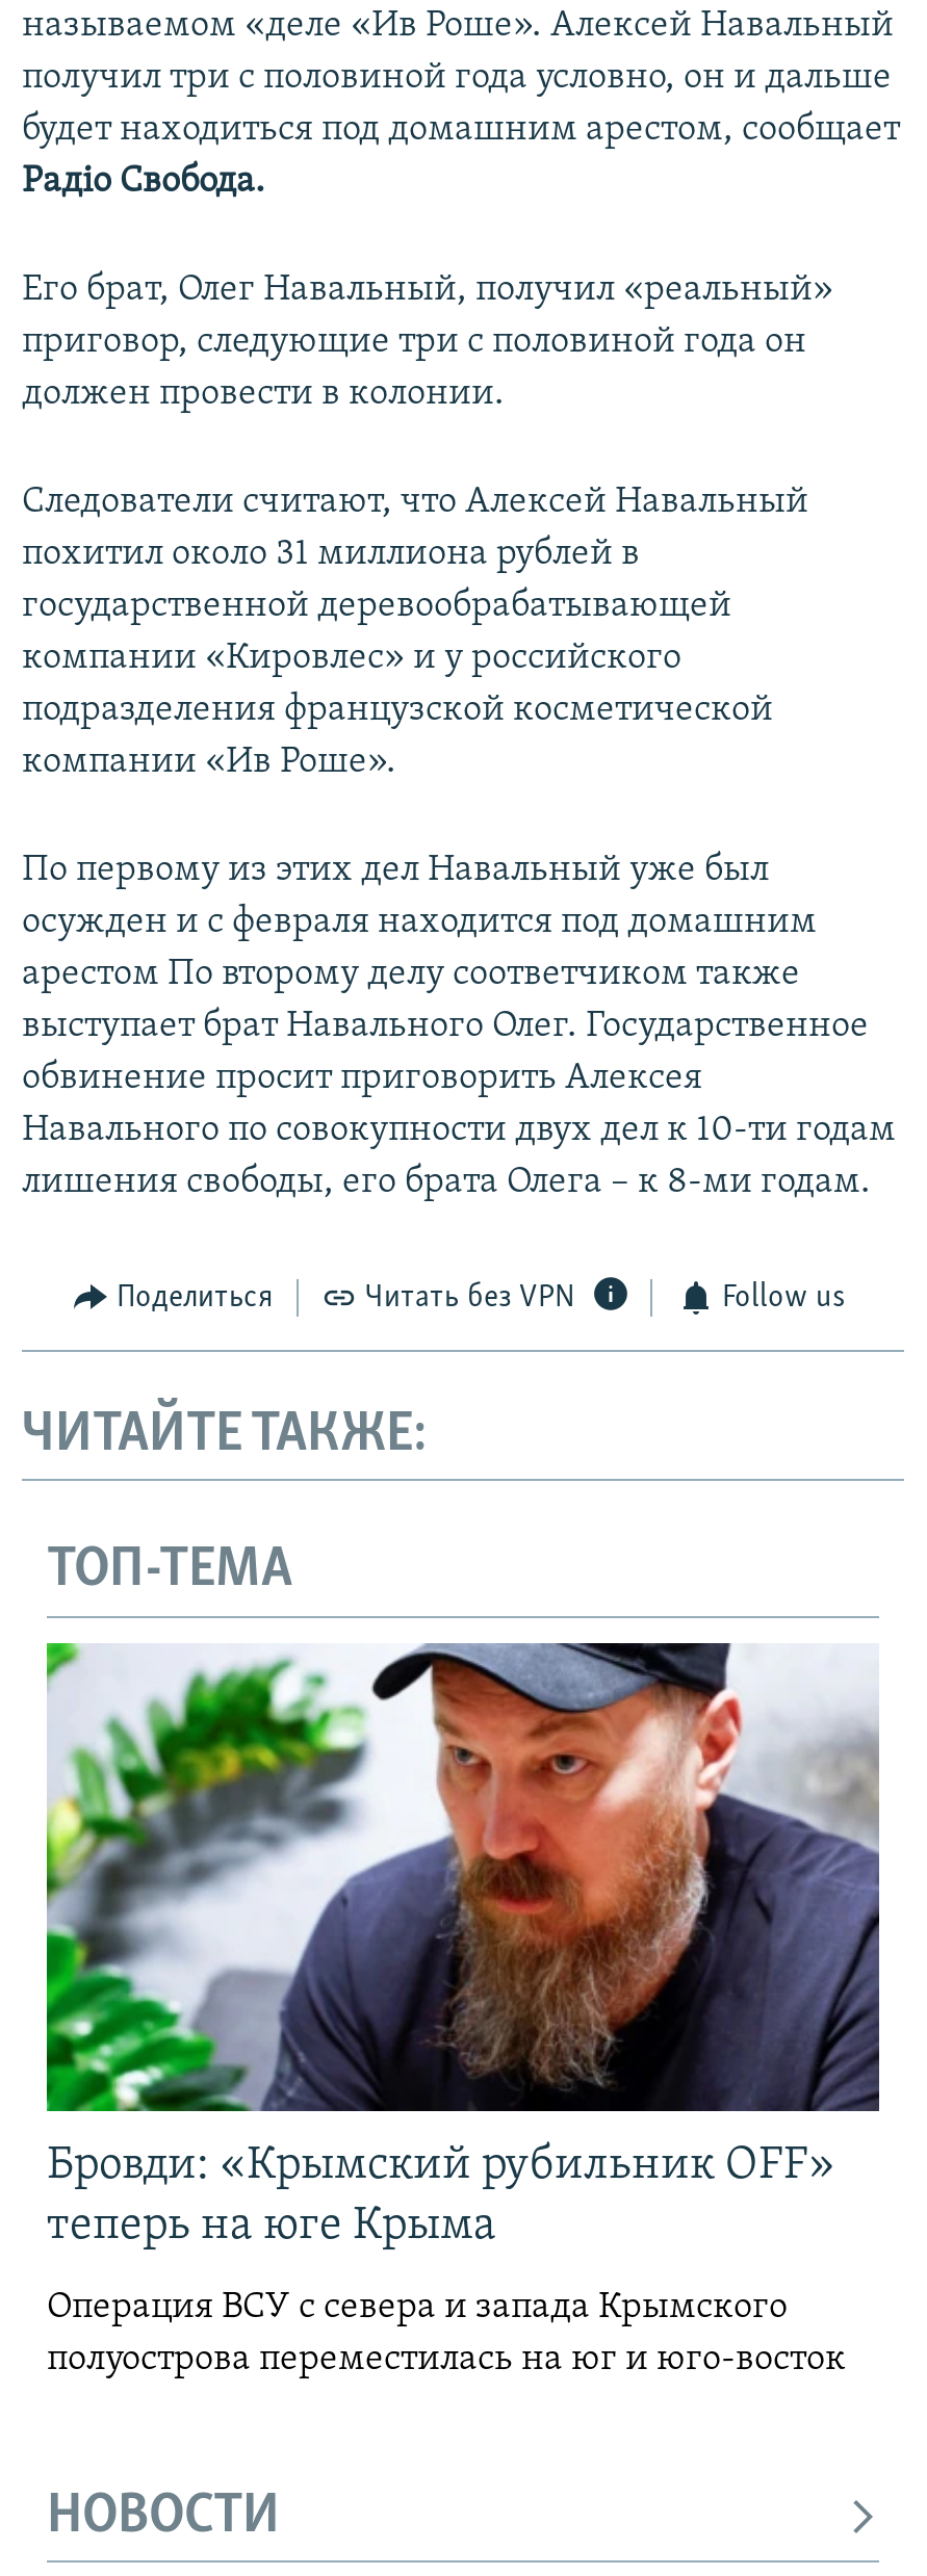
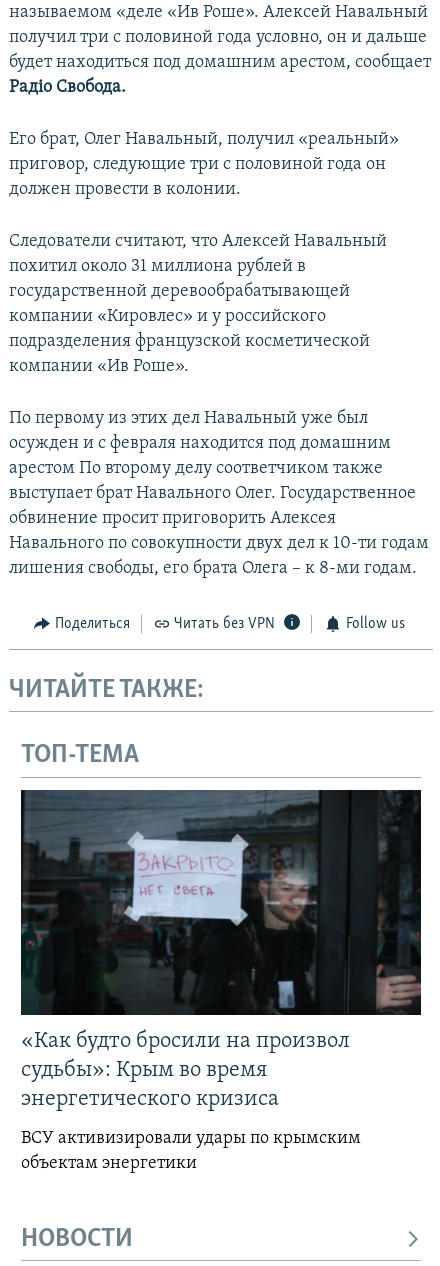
[45,1641,881,2250] [image] | Бровди: «Крымский рубильник OFF» | теперь на юге Крыма -> [20,789,422,1111] [image] | «Как будто бросили на произвол | судьбы»: Крым во время | энергетического кризиса
[47,2288,846,2379] Операция ВСУ с севера и запада Крымского | полуострова переместилась на юг и юго-восток -> [21,1129,361,1173] ВСУ активизировали удары по крымским | объектам энергетики

